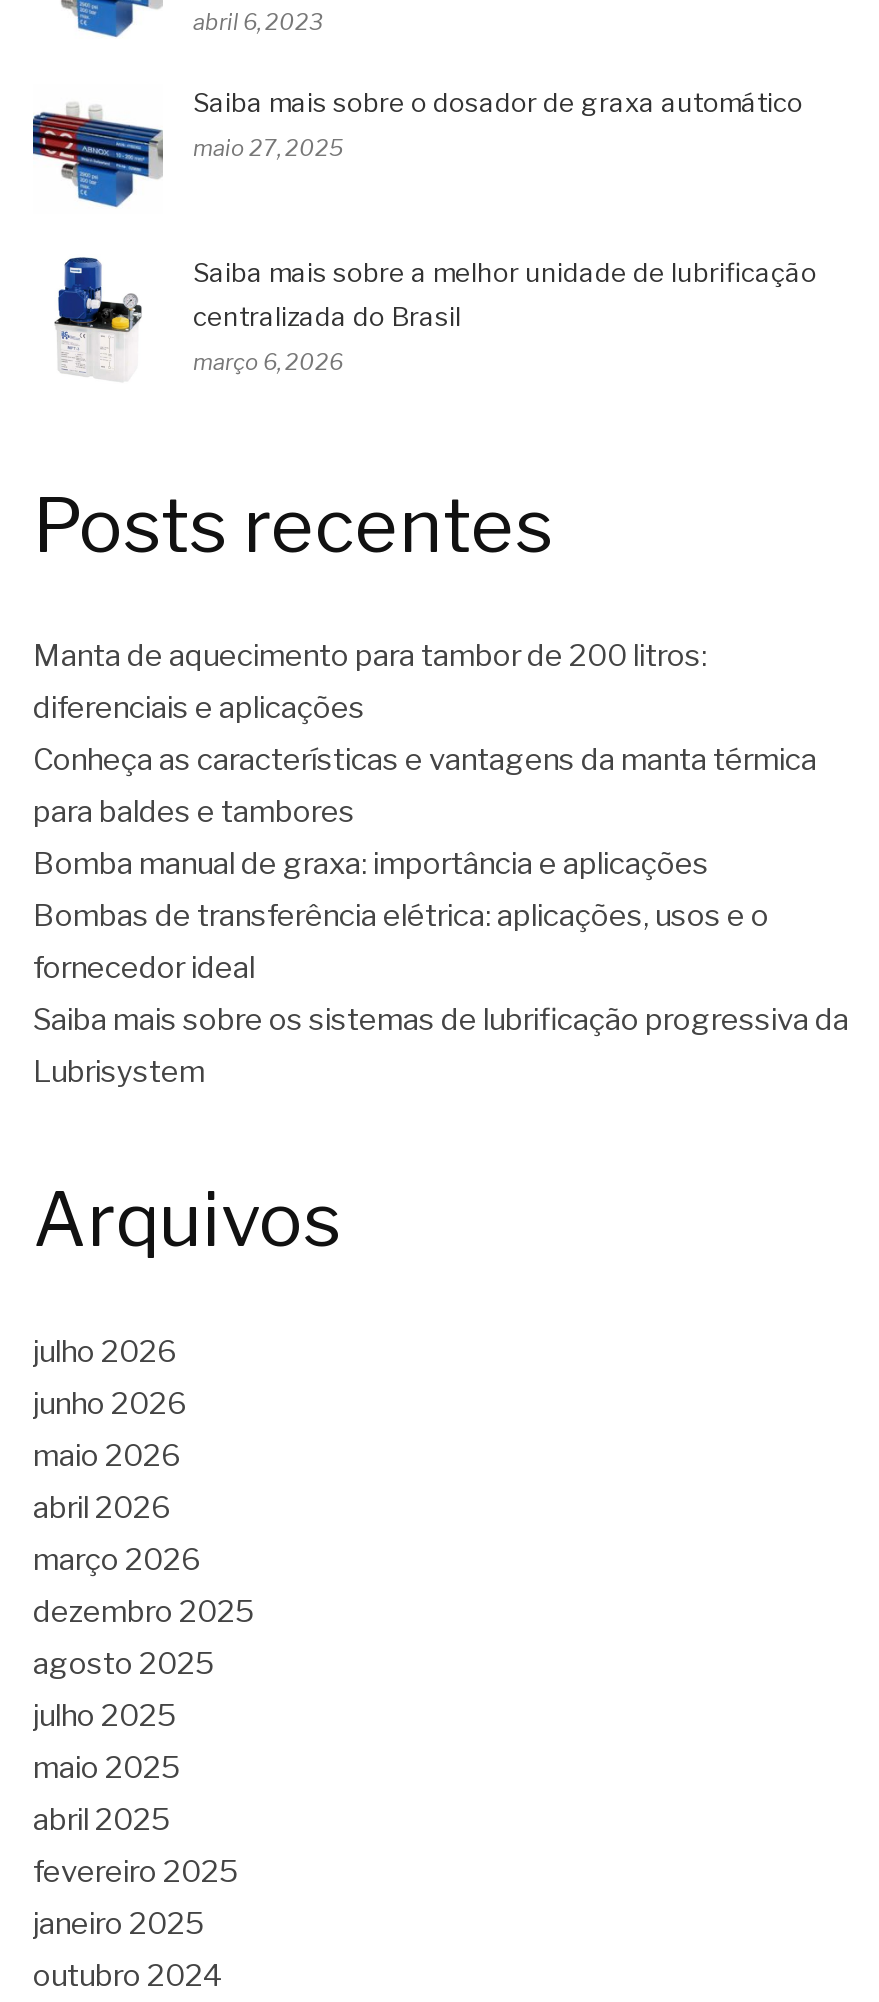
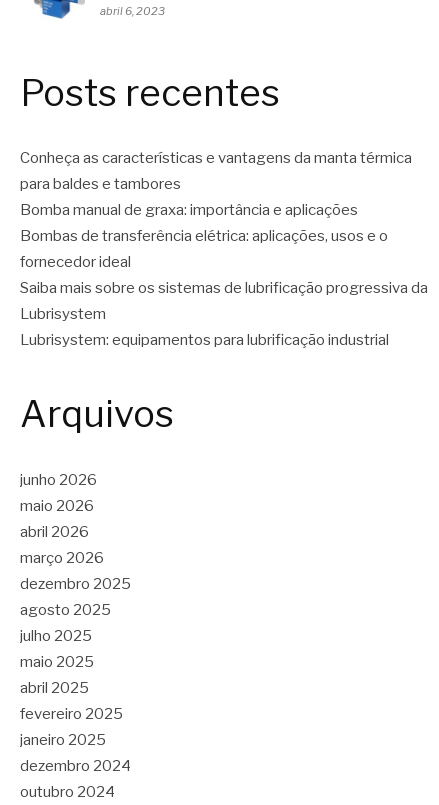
[31,86,803,210] [image] | Saiba mais sobre o dosador de graxa automático | maio 27, 2025 -> none
[53,254,817,376] [image] | Saiba mais sobre a melhor unidade de lubrificação | centralizada do Brasil | março 6, 2026 -> none
[33,639,707,727] Manta de aquecimento para tambor de 200 litros: | diferenciais e aplicações -> none
moved [33,743,849,1091] -> [20,149,428,323]: Conheça as características e vantagens da manta térmica | para baldes e tambores | Bomba manual de graxa: importância e aplicações | Bombas de transferência elétrica: aplicações, usos e o | fornecedor ideal | Saiba mais sobre os sistemas de lubrificação progressiva da | Lubrisystem
none -> [20,331,389,349] Lubrisystem: equipamentos para lubrificação industrial
[33,1333,177,1369] julho 2026 -> none
moved [33,1385,255,1941] -> [20,471,131,749]: junho 2026 | maio 2026 | abril 2026 | ... | fevereiro 2025 | janeiro 2025
none -> [20,757,131,775] dezembro 2024

